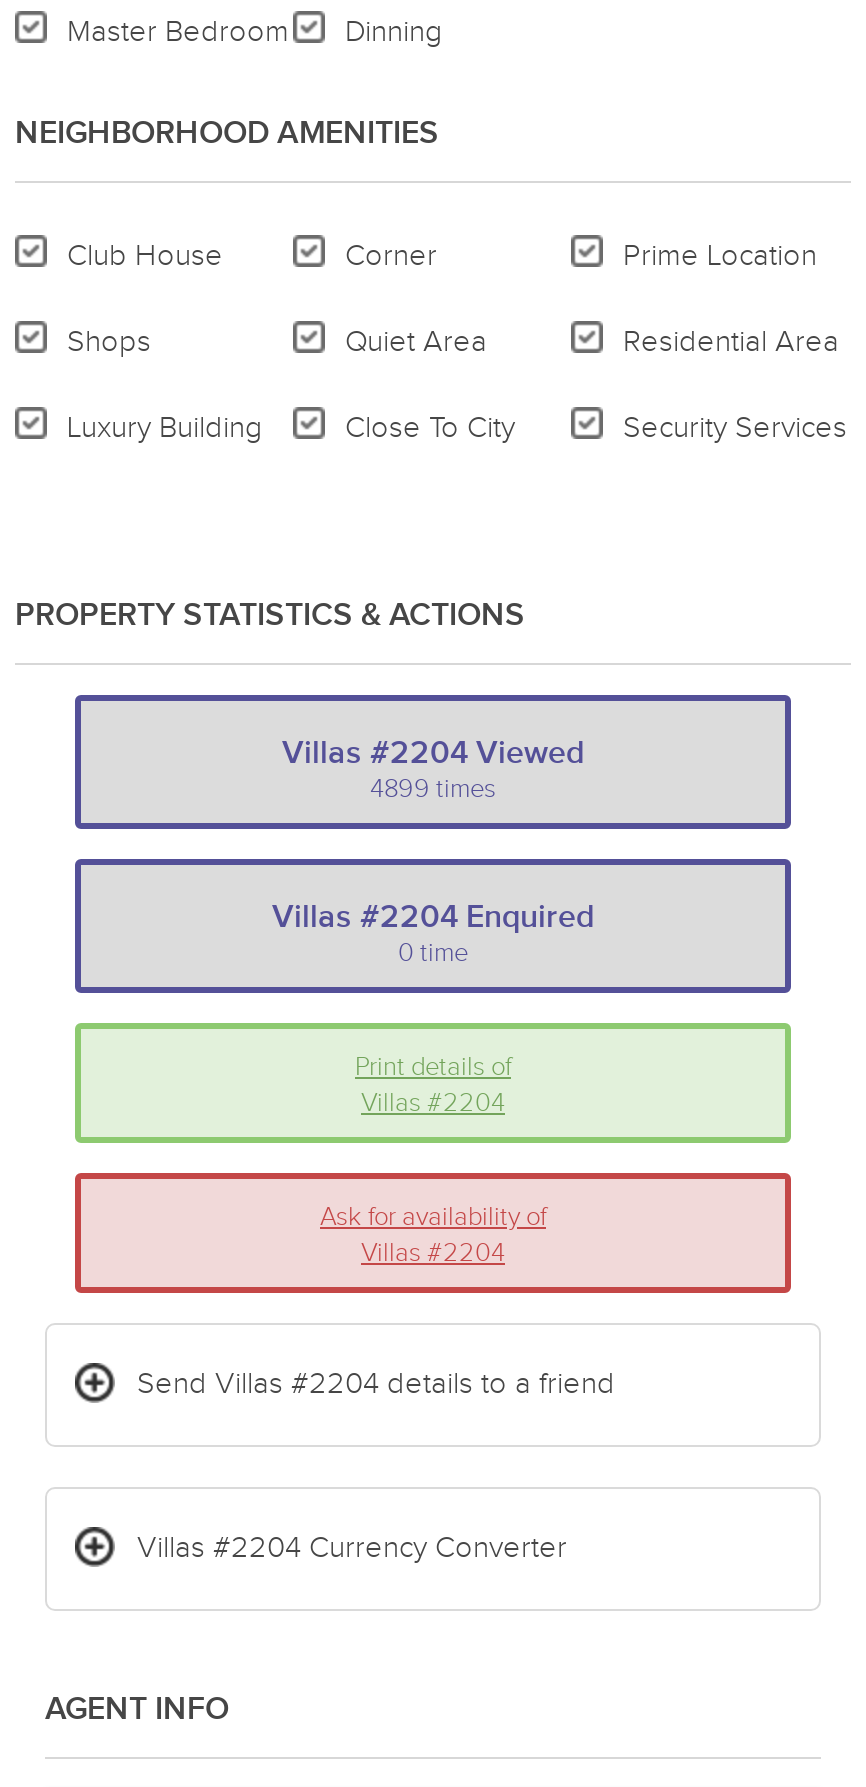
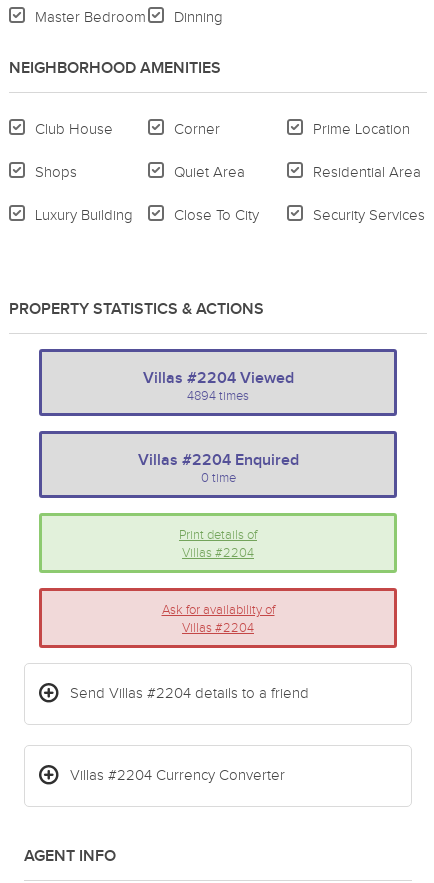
[370,773,496,805] 4899 times -> [187,388,249,404] 4894 times

